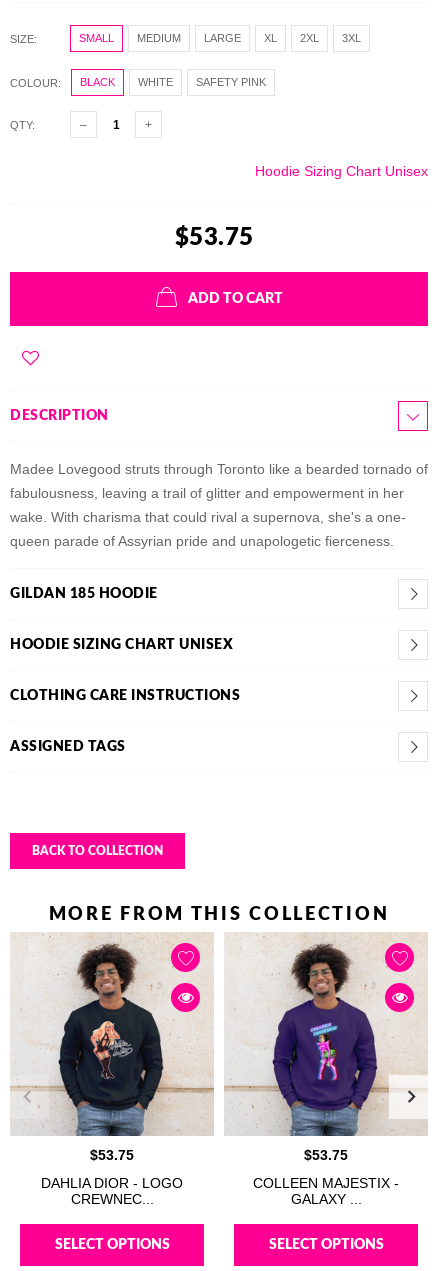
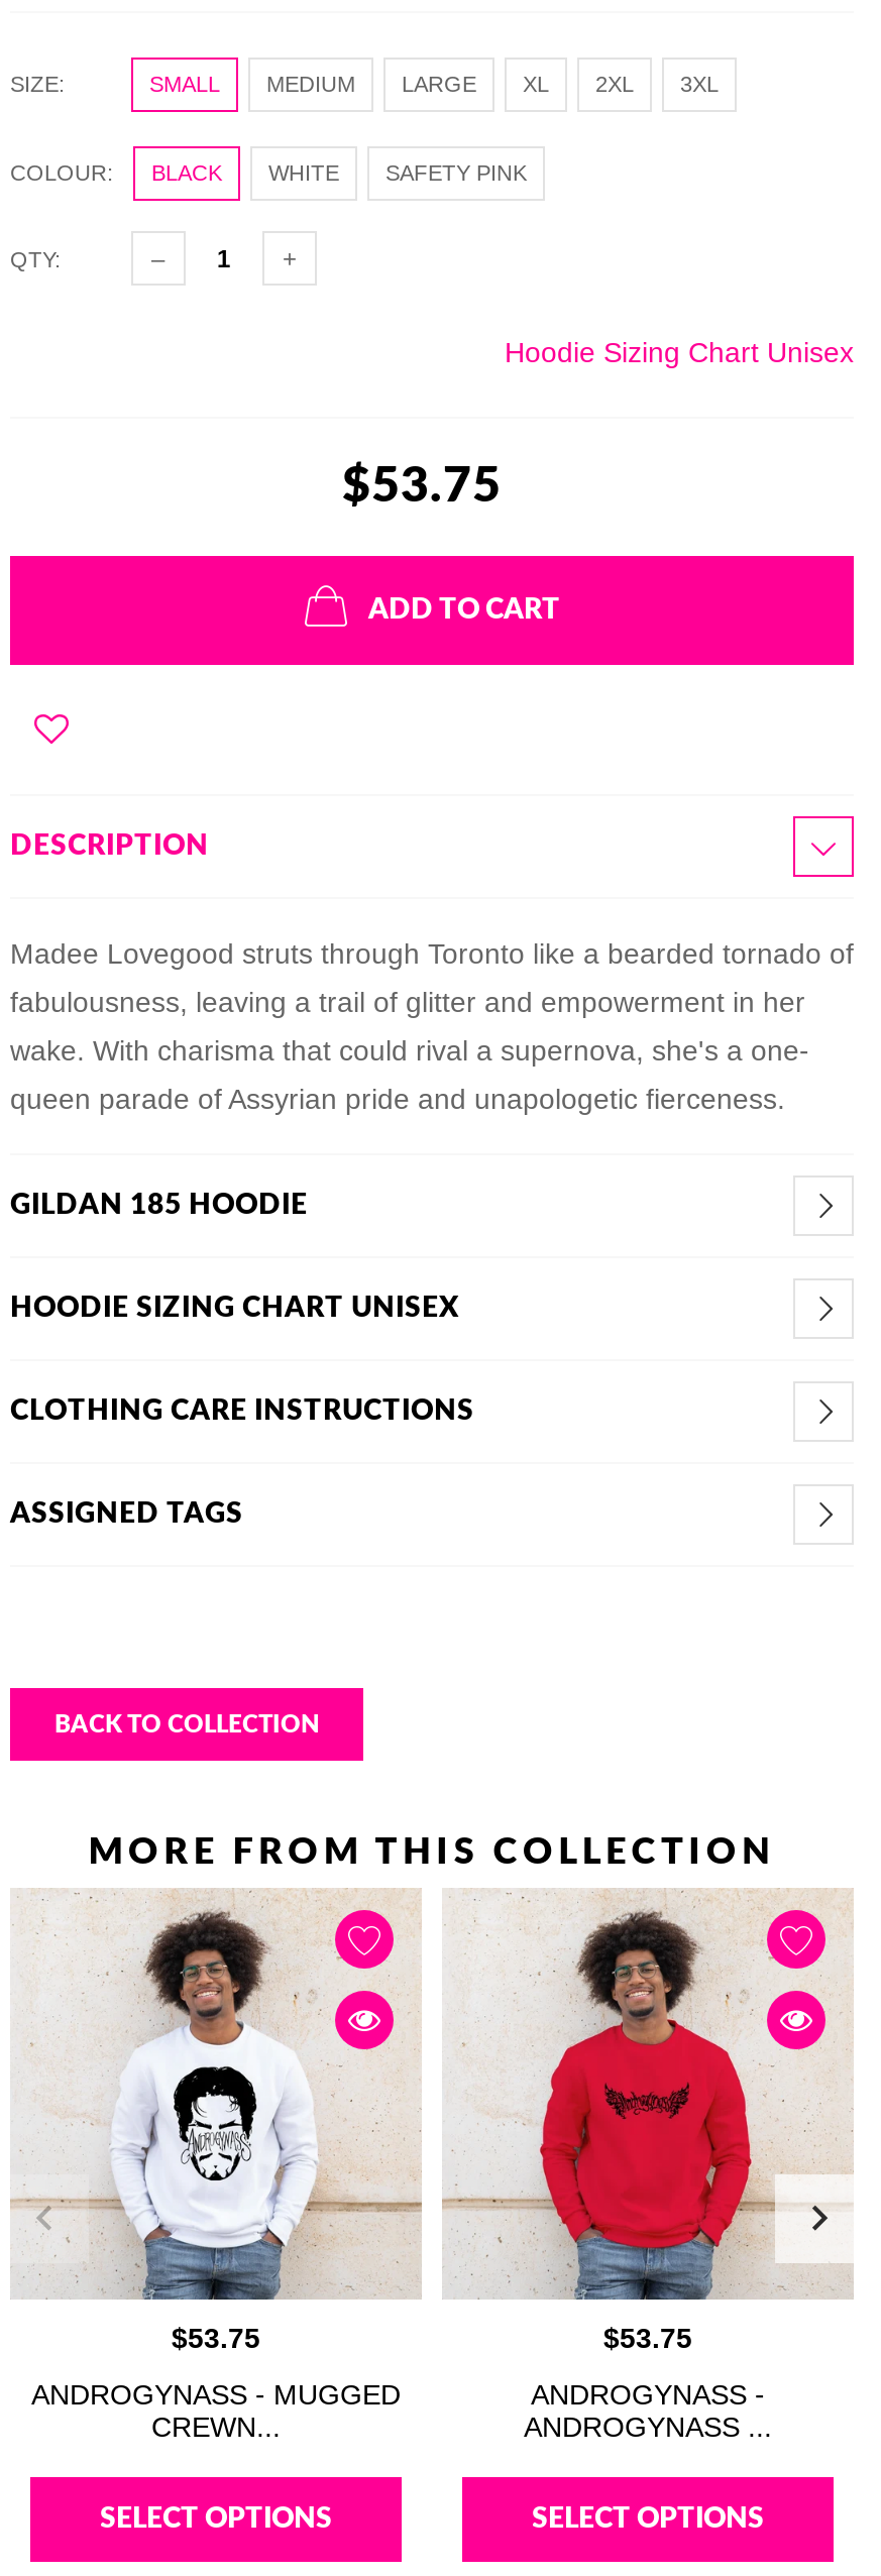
[58,997,164,1111] [image] -> [109,2020,319,2250] [image]
[272,997,378,1111] [image] -> [539,2020,753,2250] [image]
[41,1175,183,1207] DAHLIA DIOR - LOGO | CREWNEC... -> [31,2377,401,2442] ANDROGYNASS - MUGGED | CREWN...
[253,1175,399,1207] COLLEEN MAJESTIX - | GALAXY ... -> [524,2377,772,2442] ANDROGYNASS - | ANDROGYNASS ...

